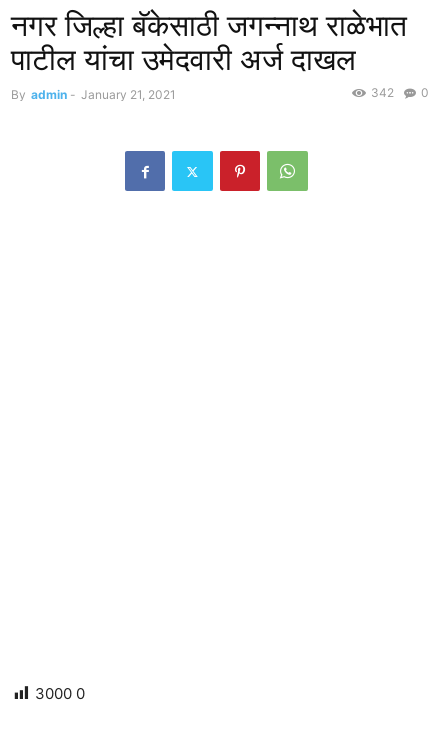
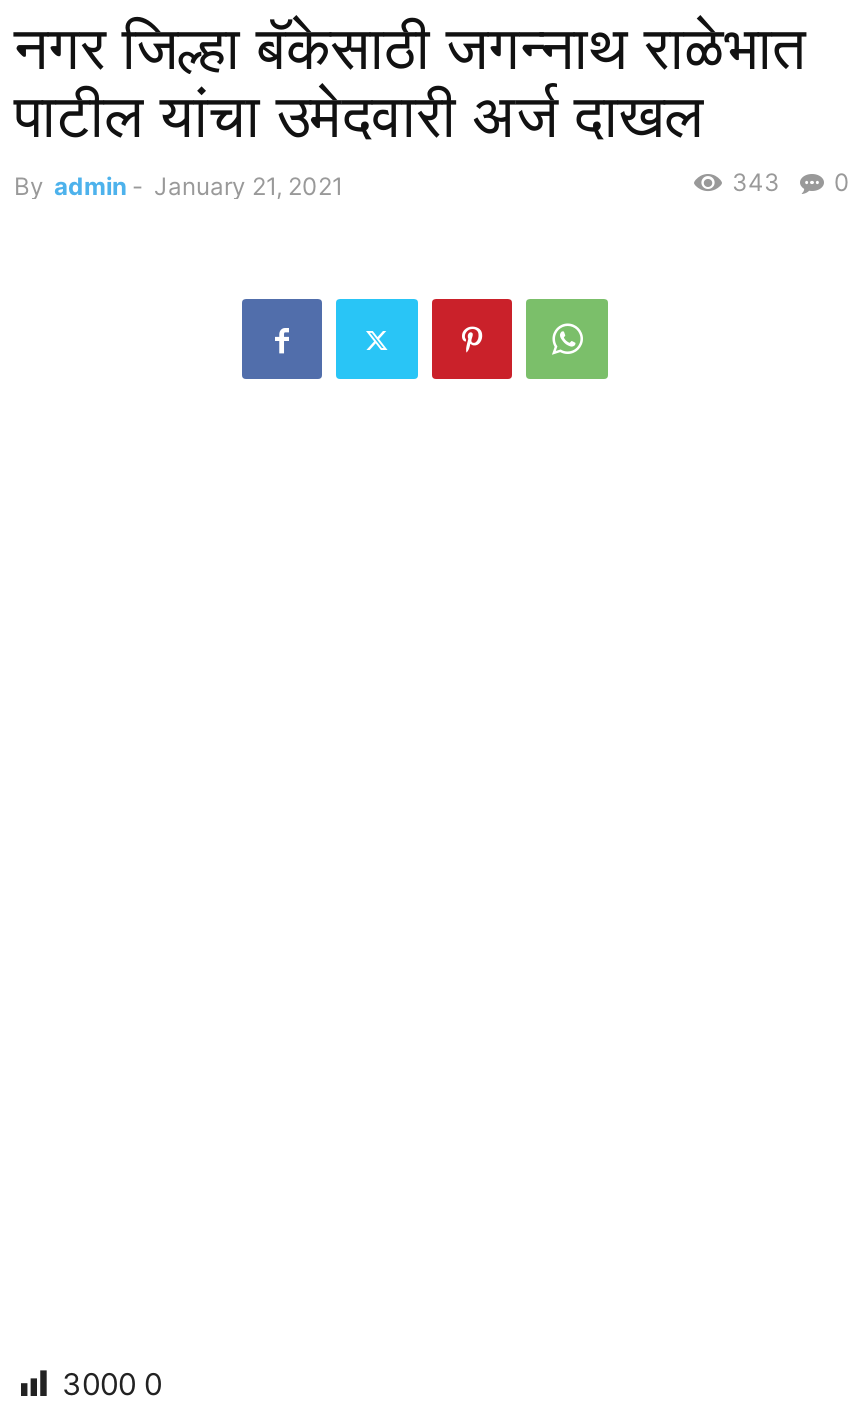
[371,85,429,100] 342 0 -> [732,167,850,197] 343 0

